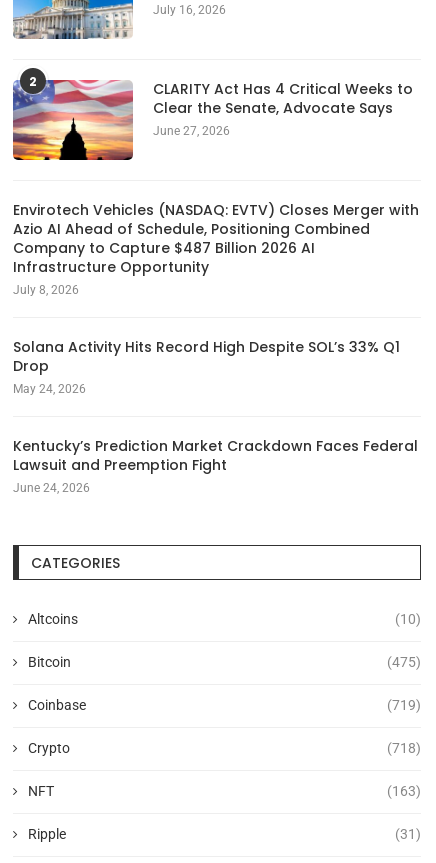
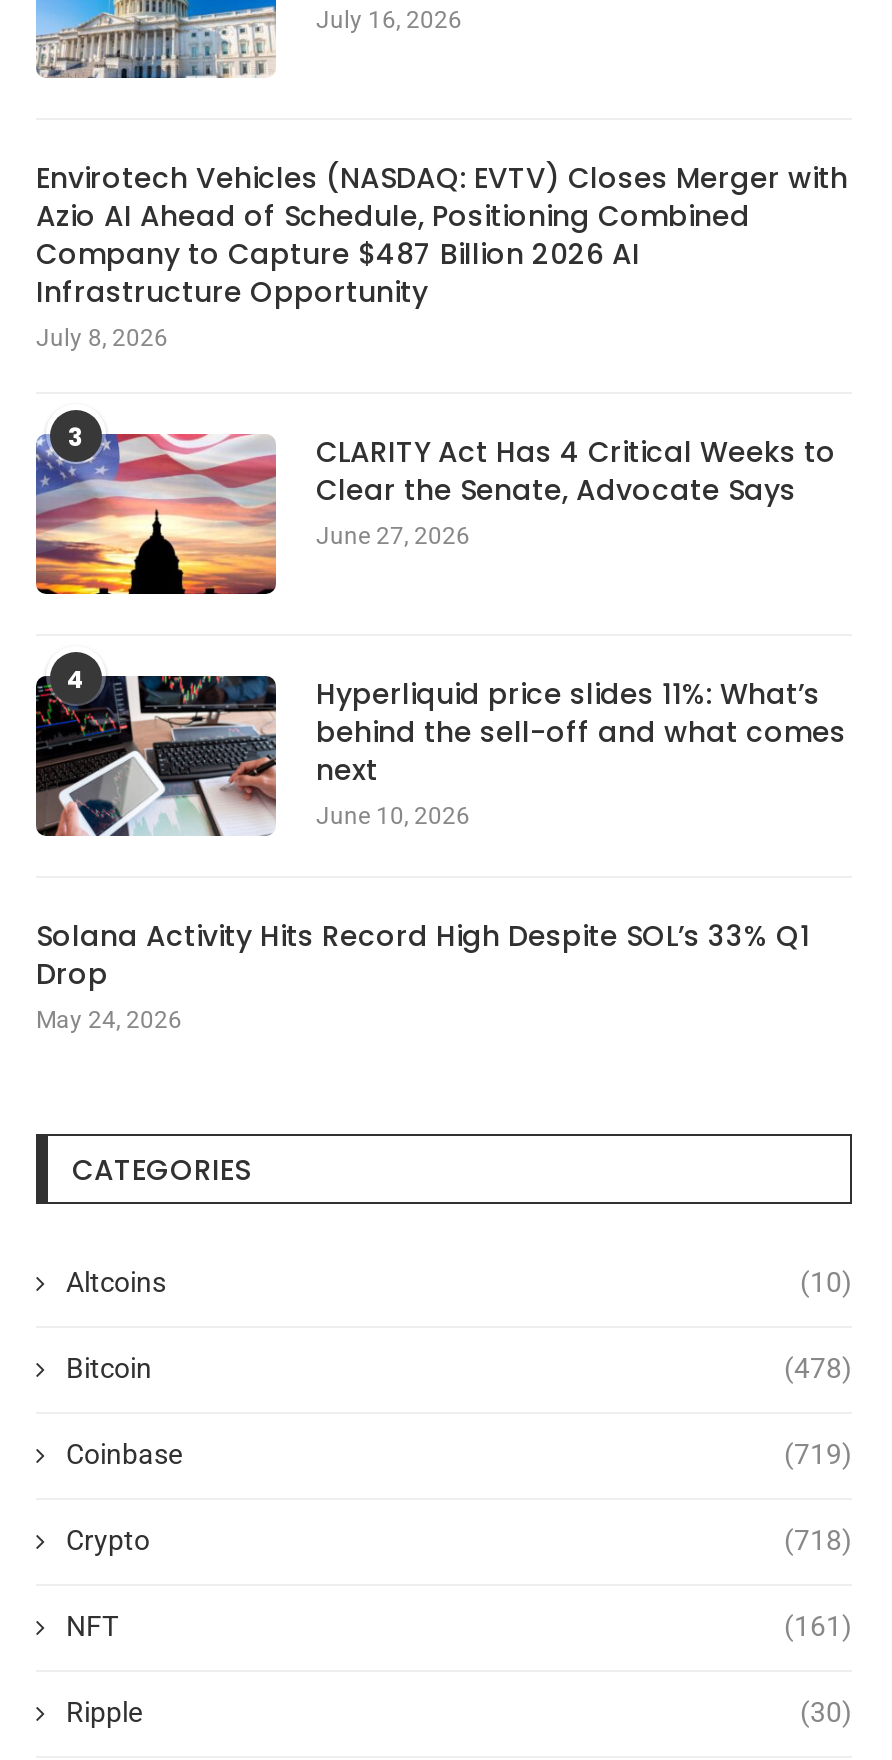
[29,73,37,90] 2 -> none
moved [12,79,413,161] -> [34,432,836,596]: [image] | CLARITY Act Has 4 Critical Weeks to | Clear the Senate, Advocate Says | June 27, 2026
moved [13,200,419,297] -> [36,159,848,353]: Envirotech Vehicles (NASDAQ: EVTV) Closes Merger with | Azio AI Ahead of Schedule, Positioning Combined | Company to Capture $487 Billion 2026 AI | Infrastructure Opportunity | July 8, 2026
none -> [34,661,846,838] [image] | 4 | Hyperliquid price slides 11%: What’s | behind the sell-off and what comes | next | June 10, 2026
none -> [68,419,84,453] 3
moved [13,337,400,396] -> [36,917,810,1035]: Solana Activity Hits Record High Despite SOL’s 33% Q1 | Drop | May 24, 2026
[13,436,418,495] Kentucky’s Prediction Market Crackdown Faces Federal | Lawsuit and Preemption Fight | June 24, 2026 -> none
[387,654,421,670] (475) -> [784,1353,852,1385] (478)
[387,783,421,799] (163) -> [784,1611,852,1643] (161)
[395,826,421,842] (31) -> [800,1697,852,1729] (30)

